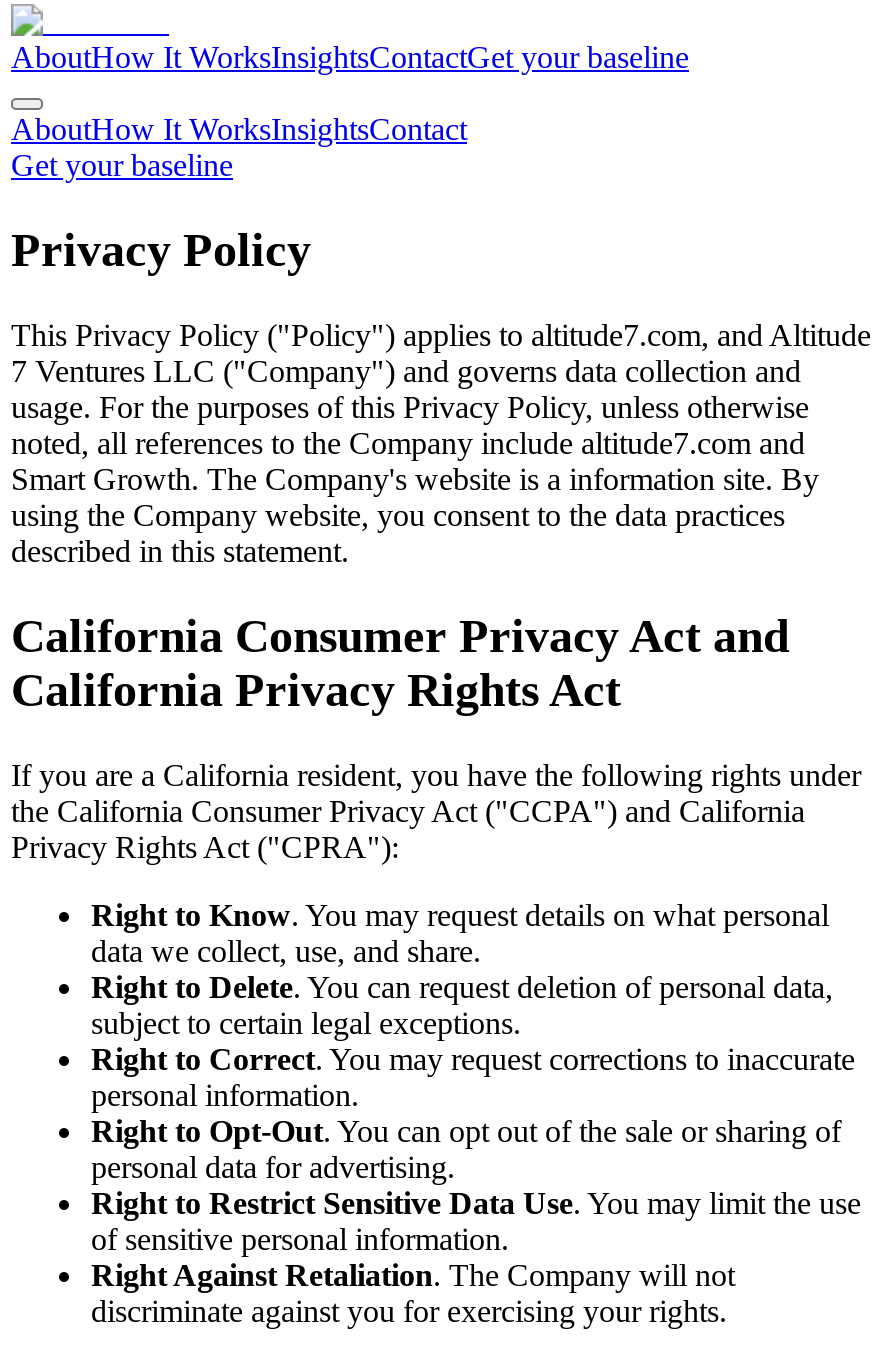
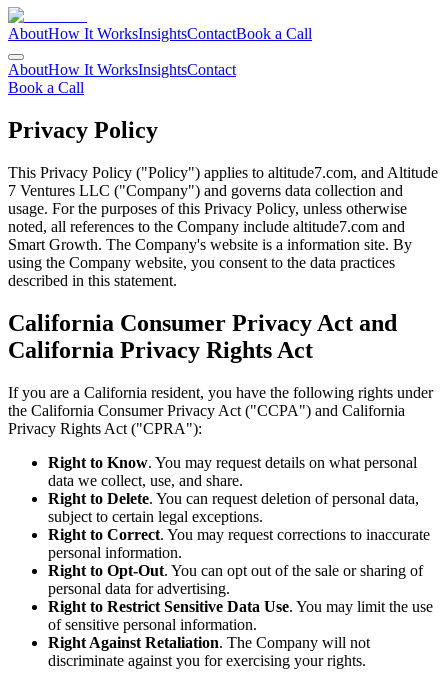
[11,40,689,74] AboutHow It WorksInsightsContactGet your baseline -> [8,25,312,42] AboutHow It WorksInsightsContactBook a Call
[11,148,233,182] Get your baseline -> [8,79,84,96] Book a Call

